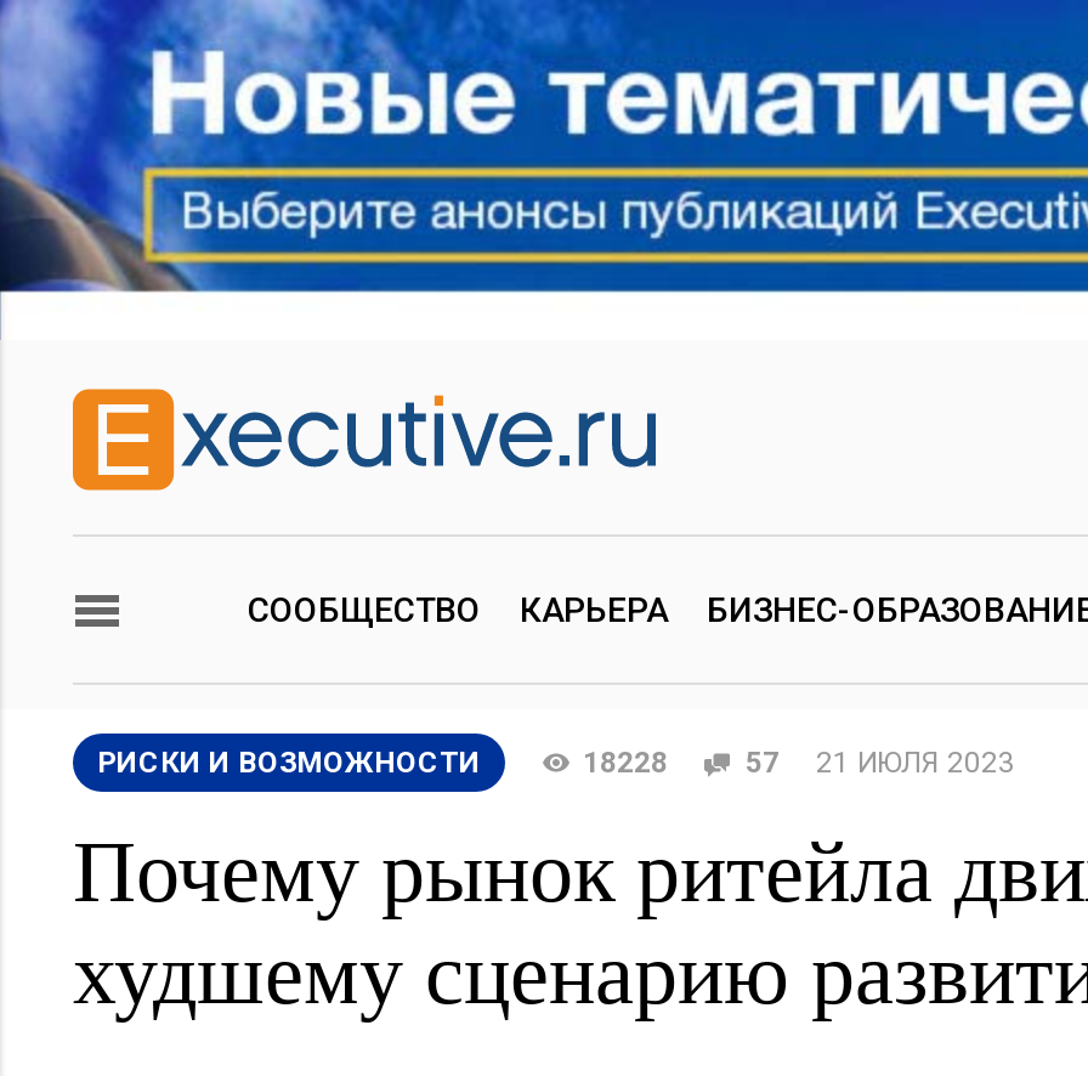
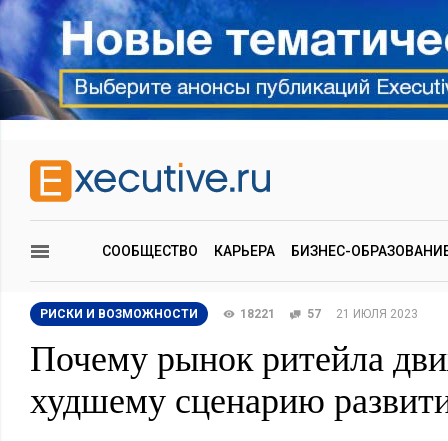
[583,746,668,780] 18228 -> [240,307,275,321] 18221

